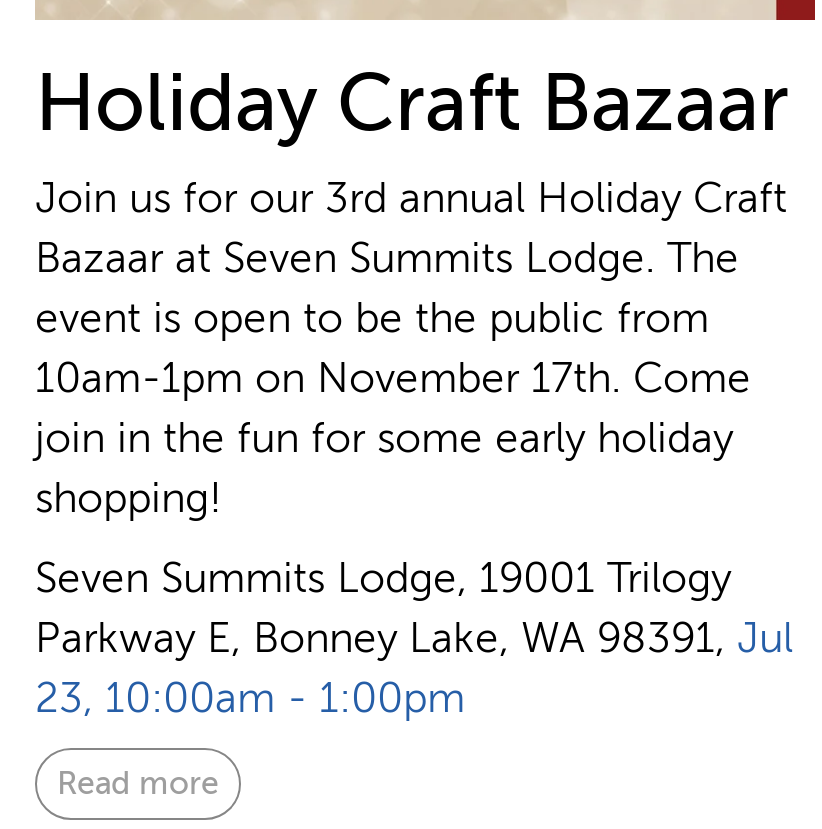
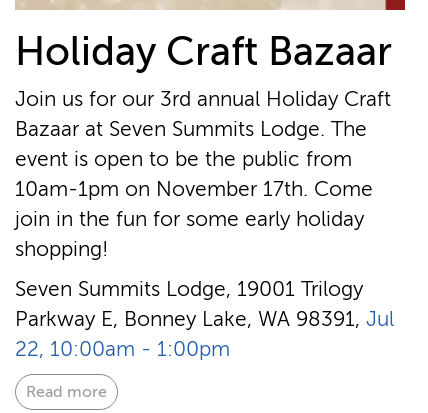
[35,674,465,722] 23, 10:00am - 1:00pm -> [15,337,230,361] 22, 10:00am - 1:00pm

